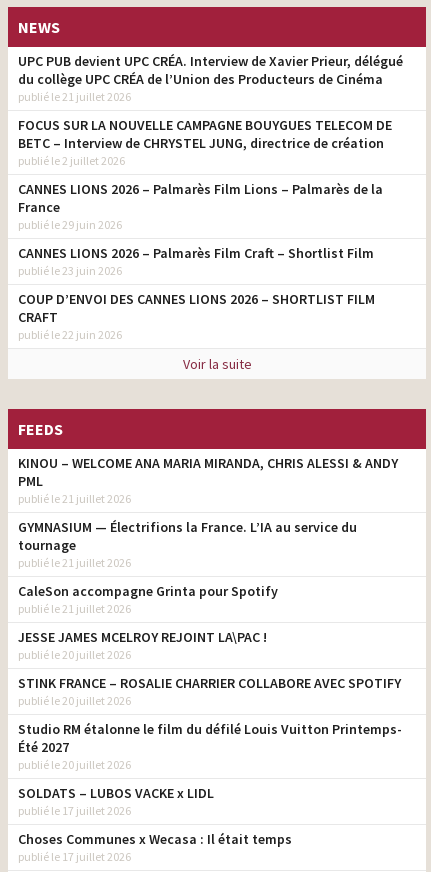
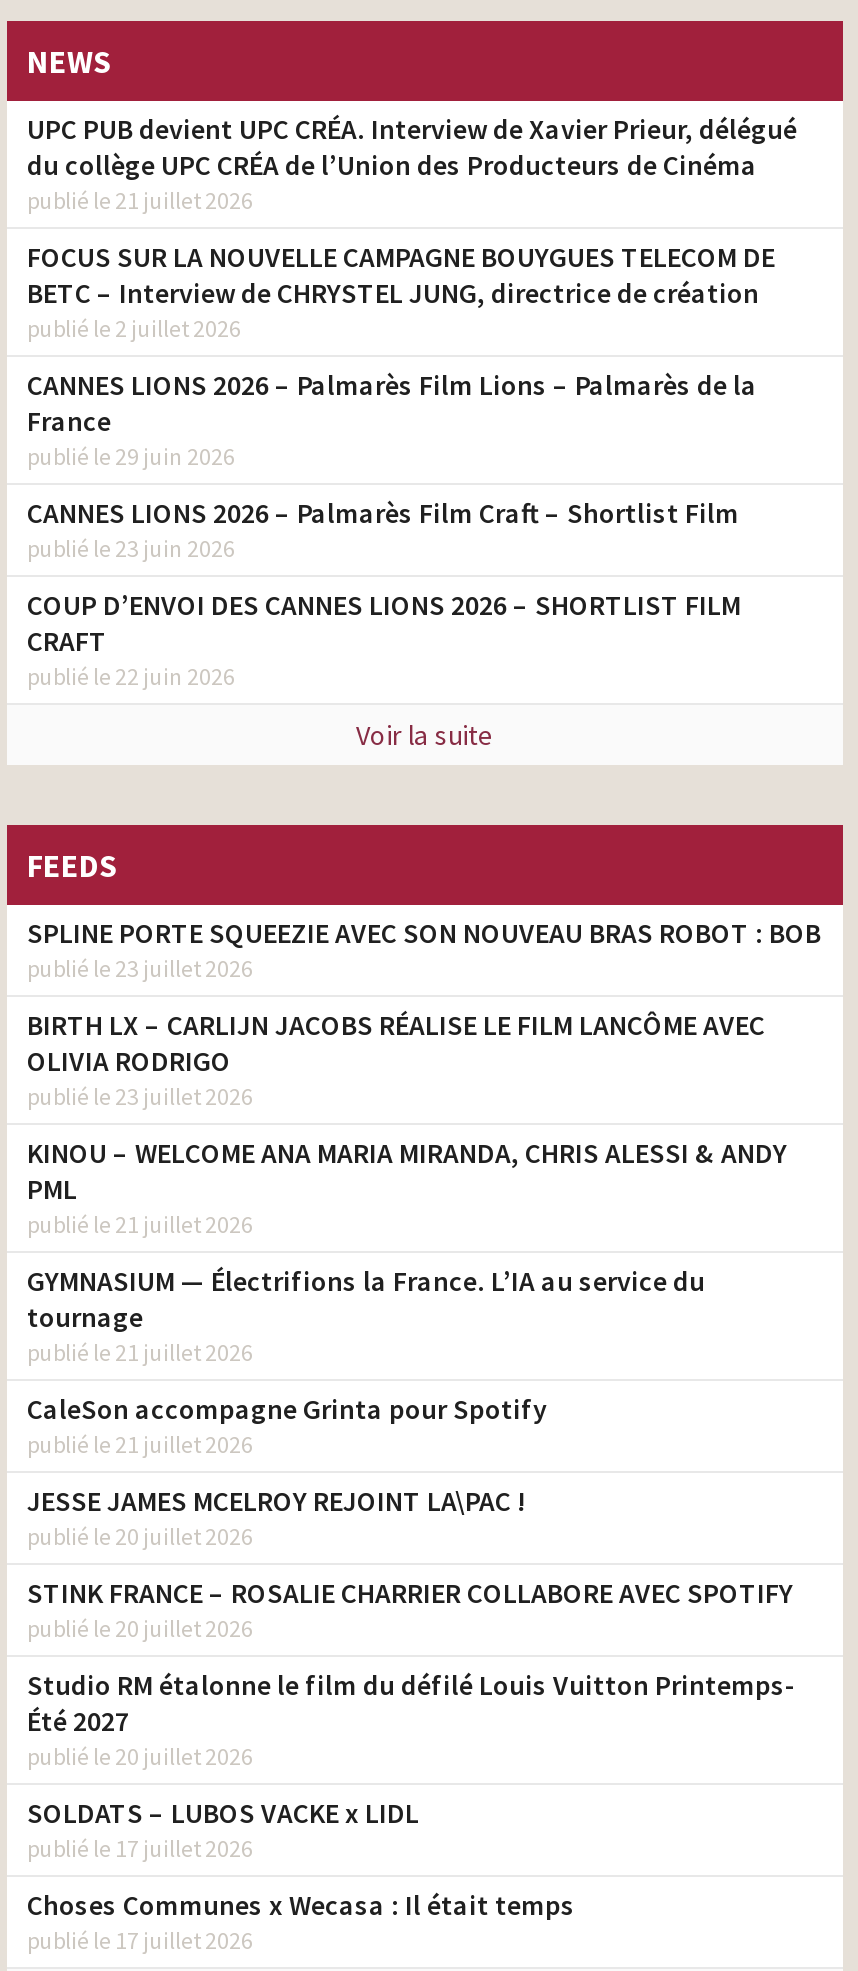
none -> [27,915,821,1111] SPLINE PORTE SQUEEZIE AVEC SON NOUVEAU BRAS ROBOT : BOB | publié le 23 juillet 2026 | BIRTH LX – CARLIJN JACOBS RÉALISE LE FILM LANCÔME AVEC | OLIVIA RODRIGO | publié le 23 juillet 2026

